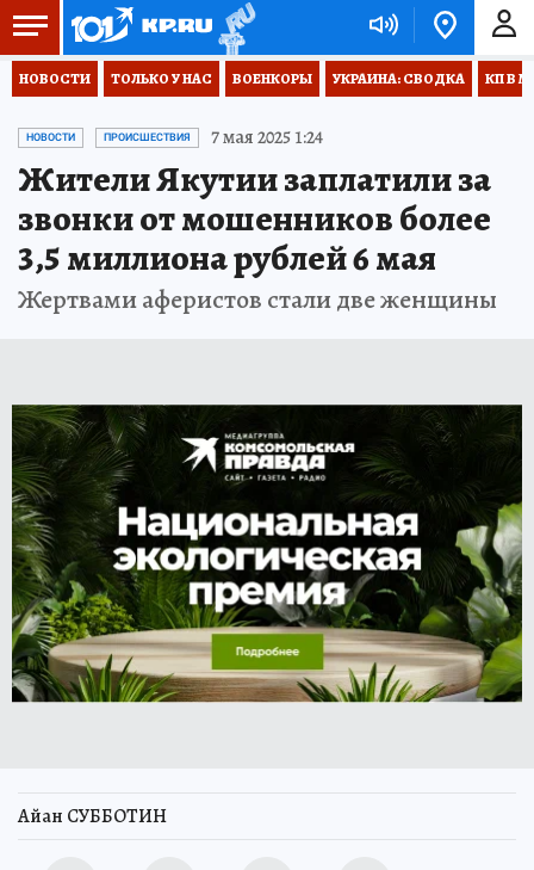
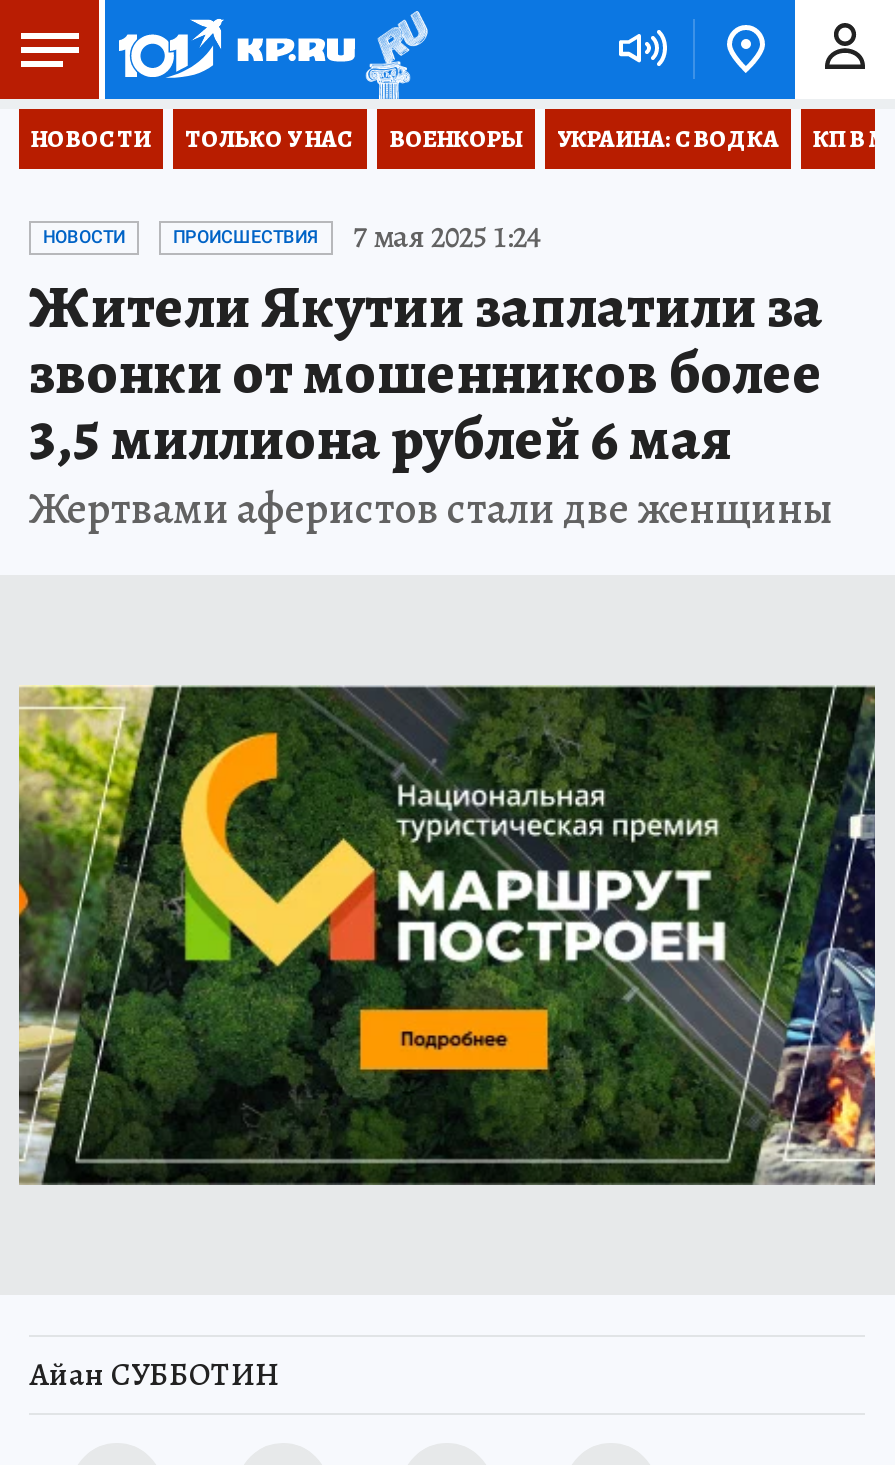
[11,403,523,703] [image] -> [17,685,877,1187] [image]

